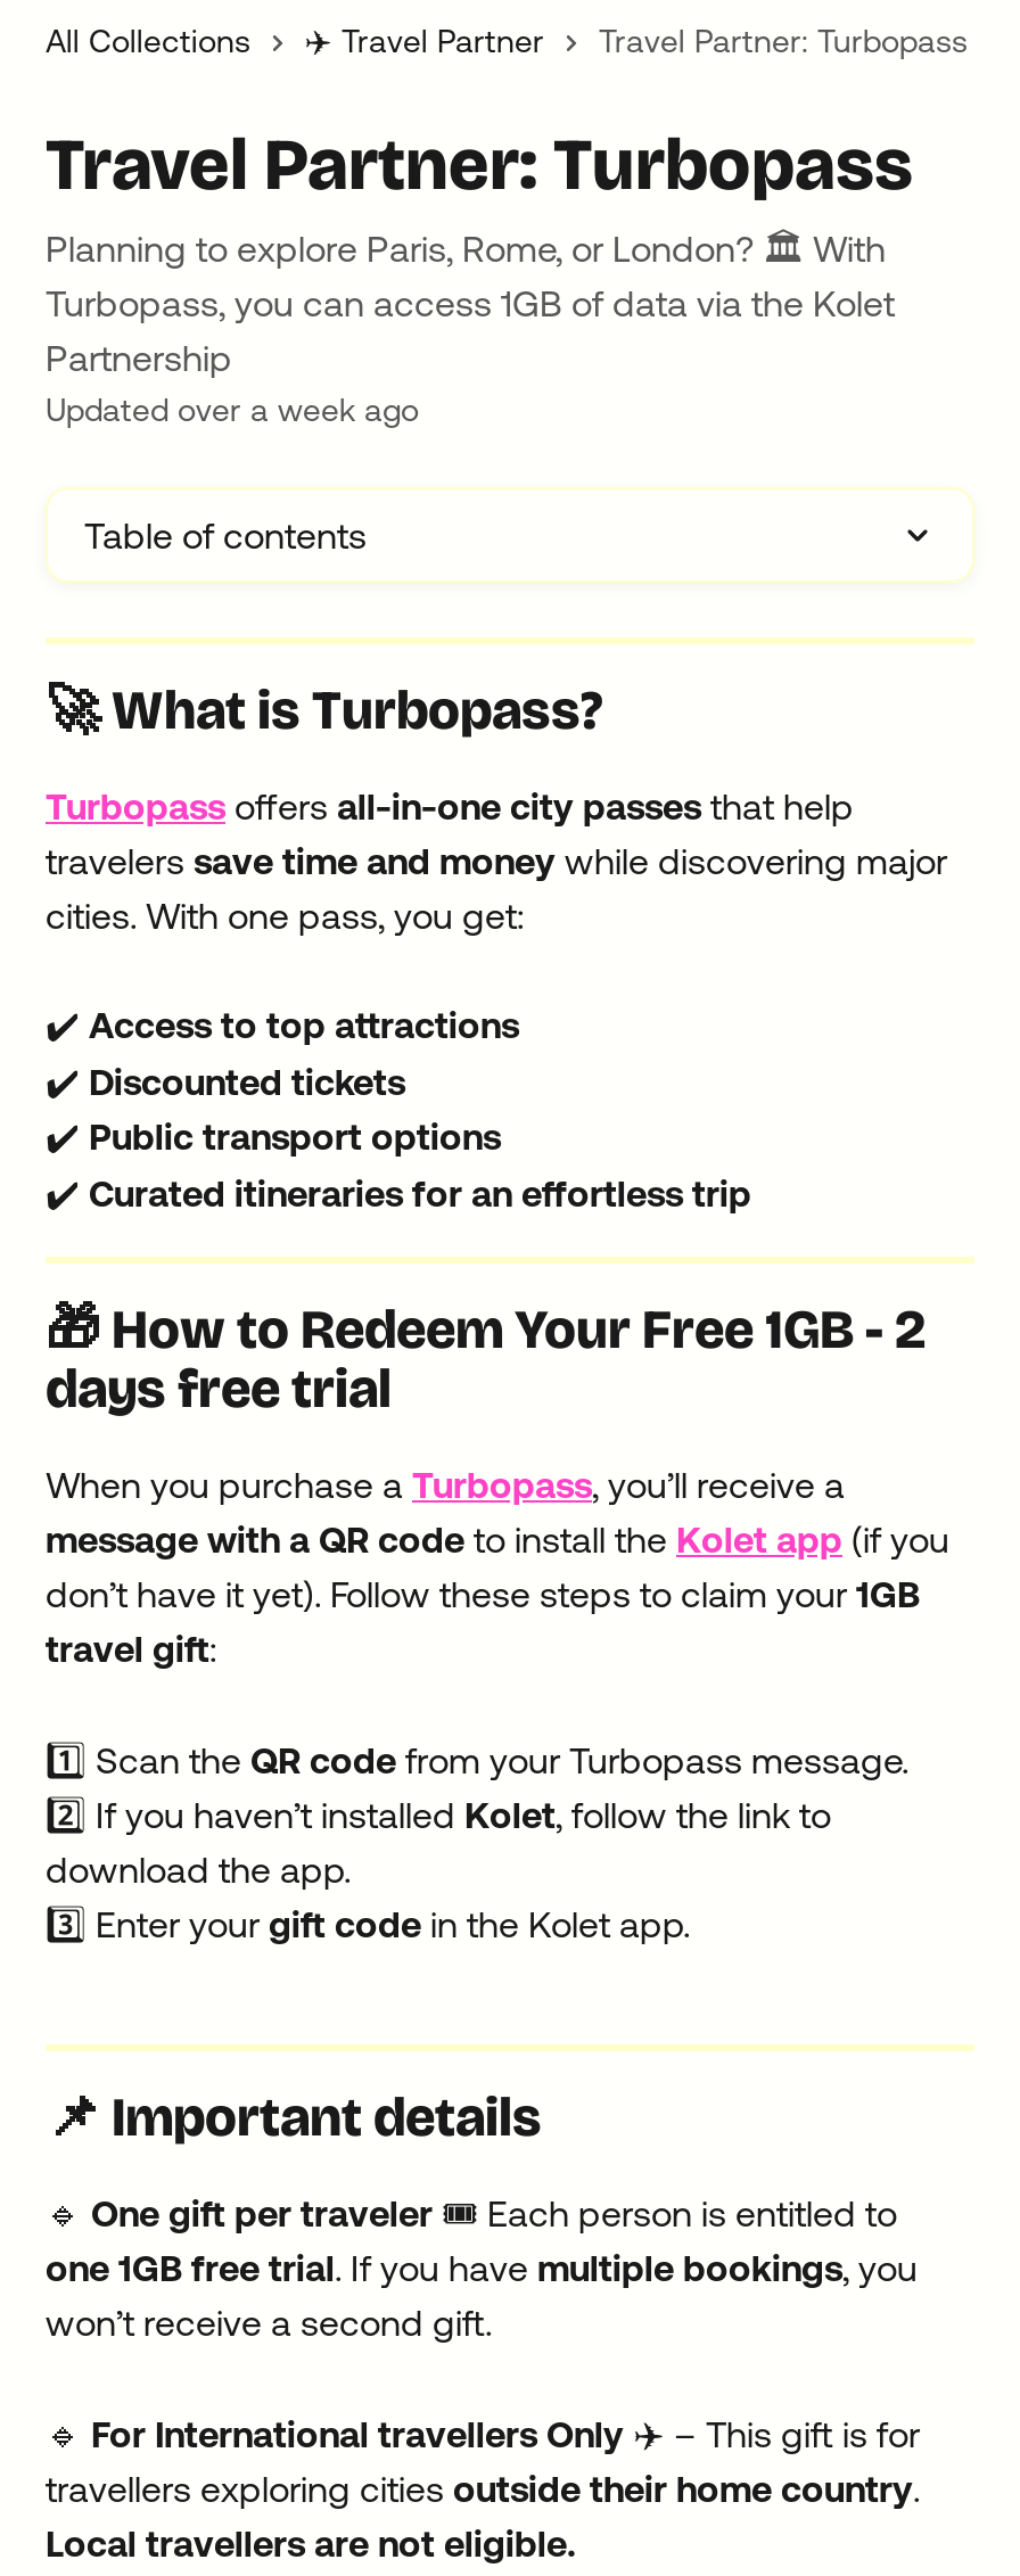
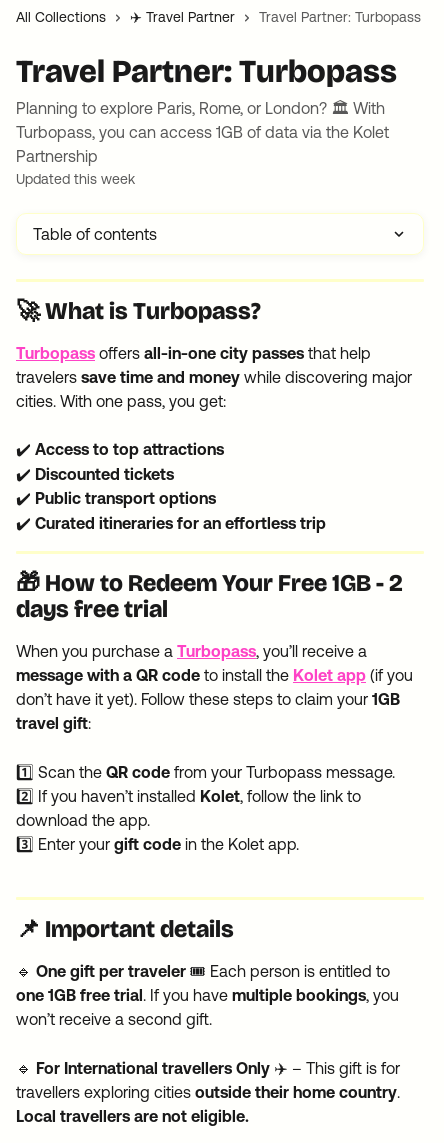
[46,392,419,428] Updated over a week ago -> [16,171,135,187] Updated this week

